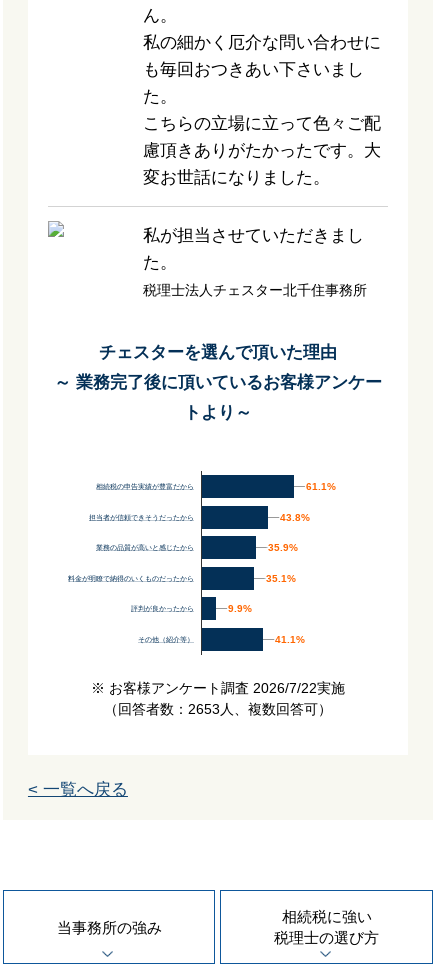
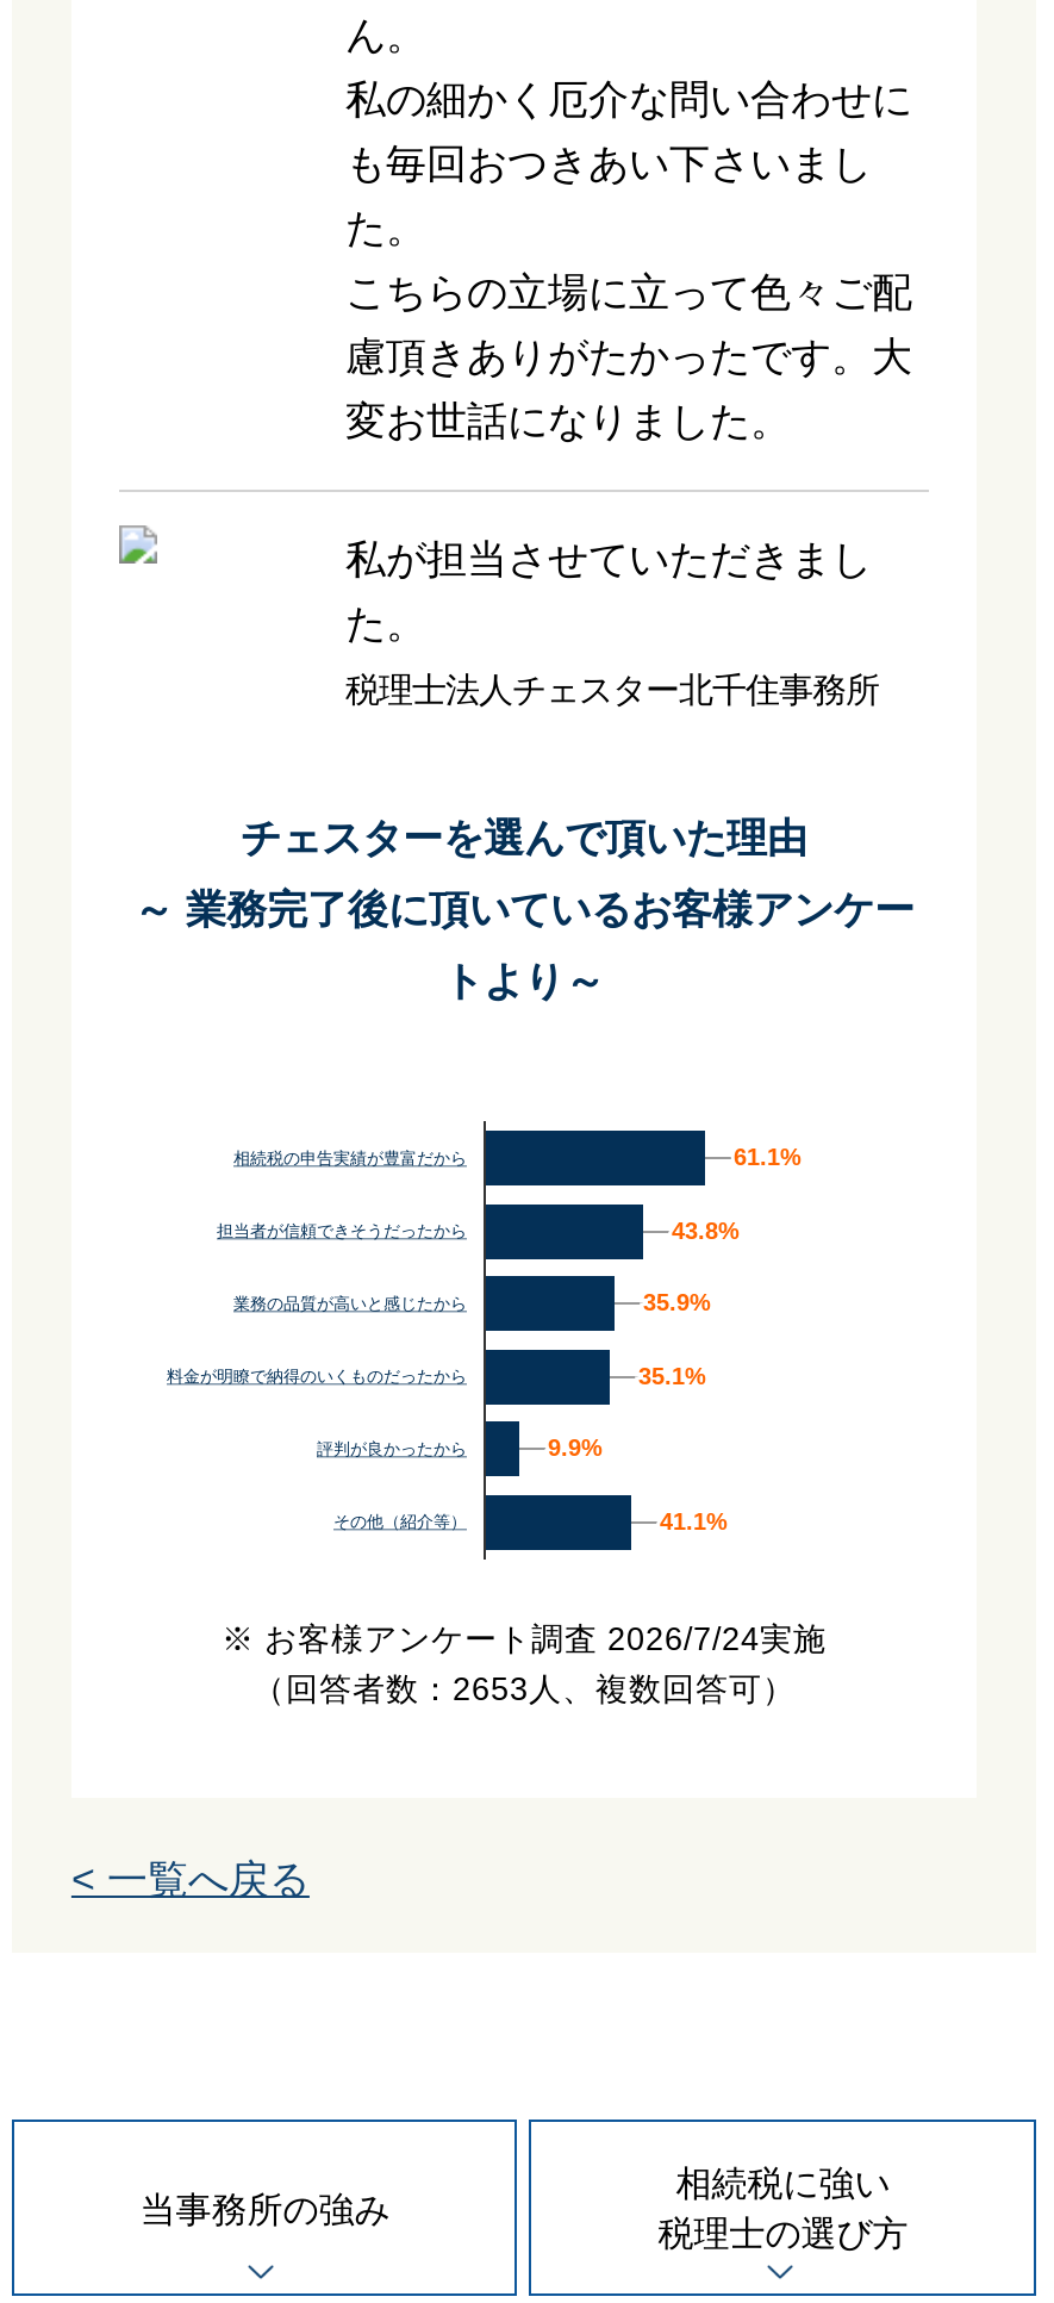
[91,681,345,696] ※ お客様アンケート調査 2026/7/22実施 -> [222,1622,827,1657] ※ お客様アンケート調査 2026/7/24実施

